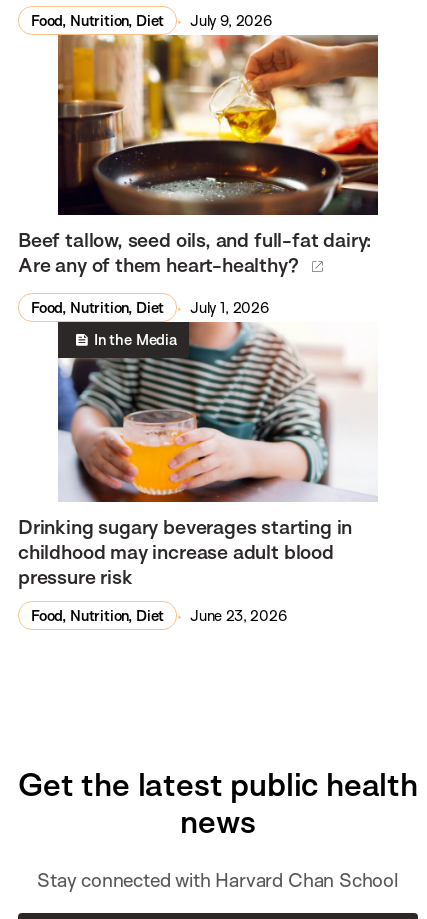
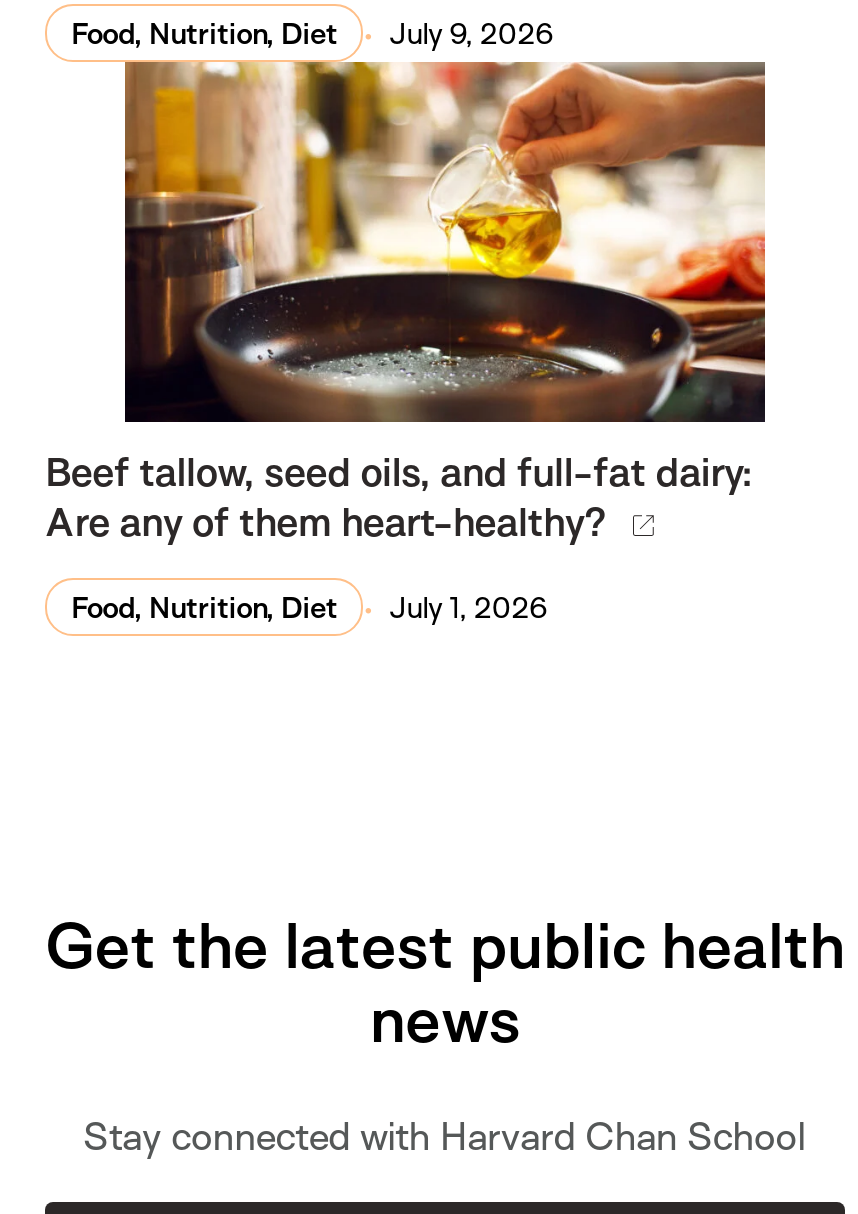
[57,321,377,503] [image] | In the Media -> none
[18,514,352,625] Drinking sugary beverages starting in | childhood may increase adult blood | pressure risk | Food, Nutrition, Diet | June 23, 2026 -> none

